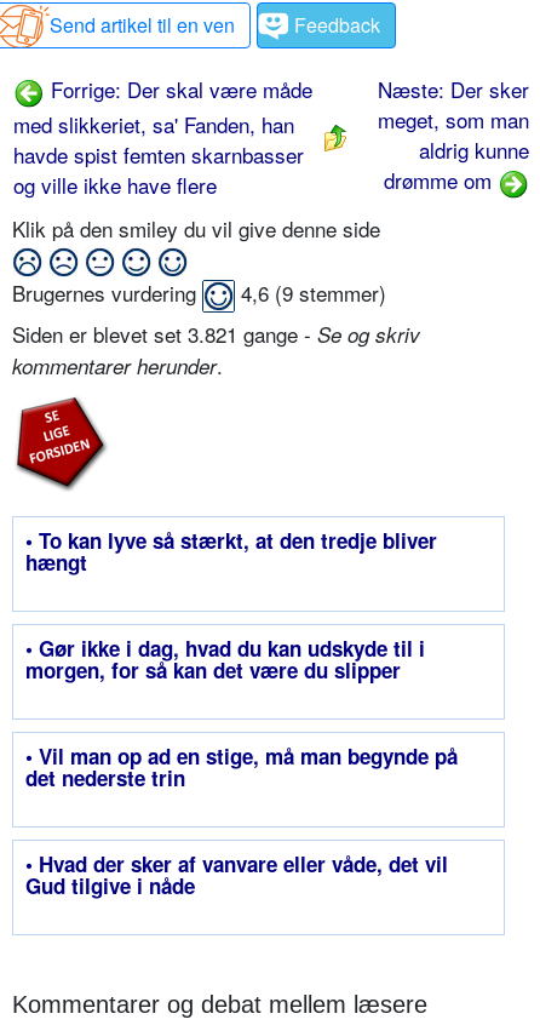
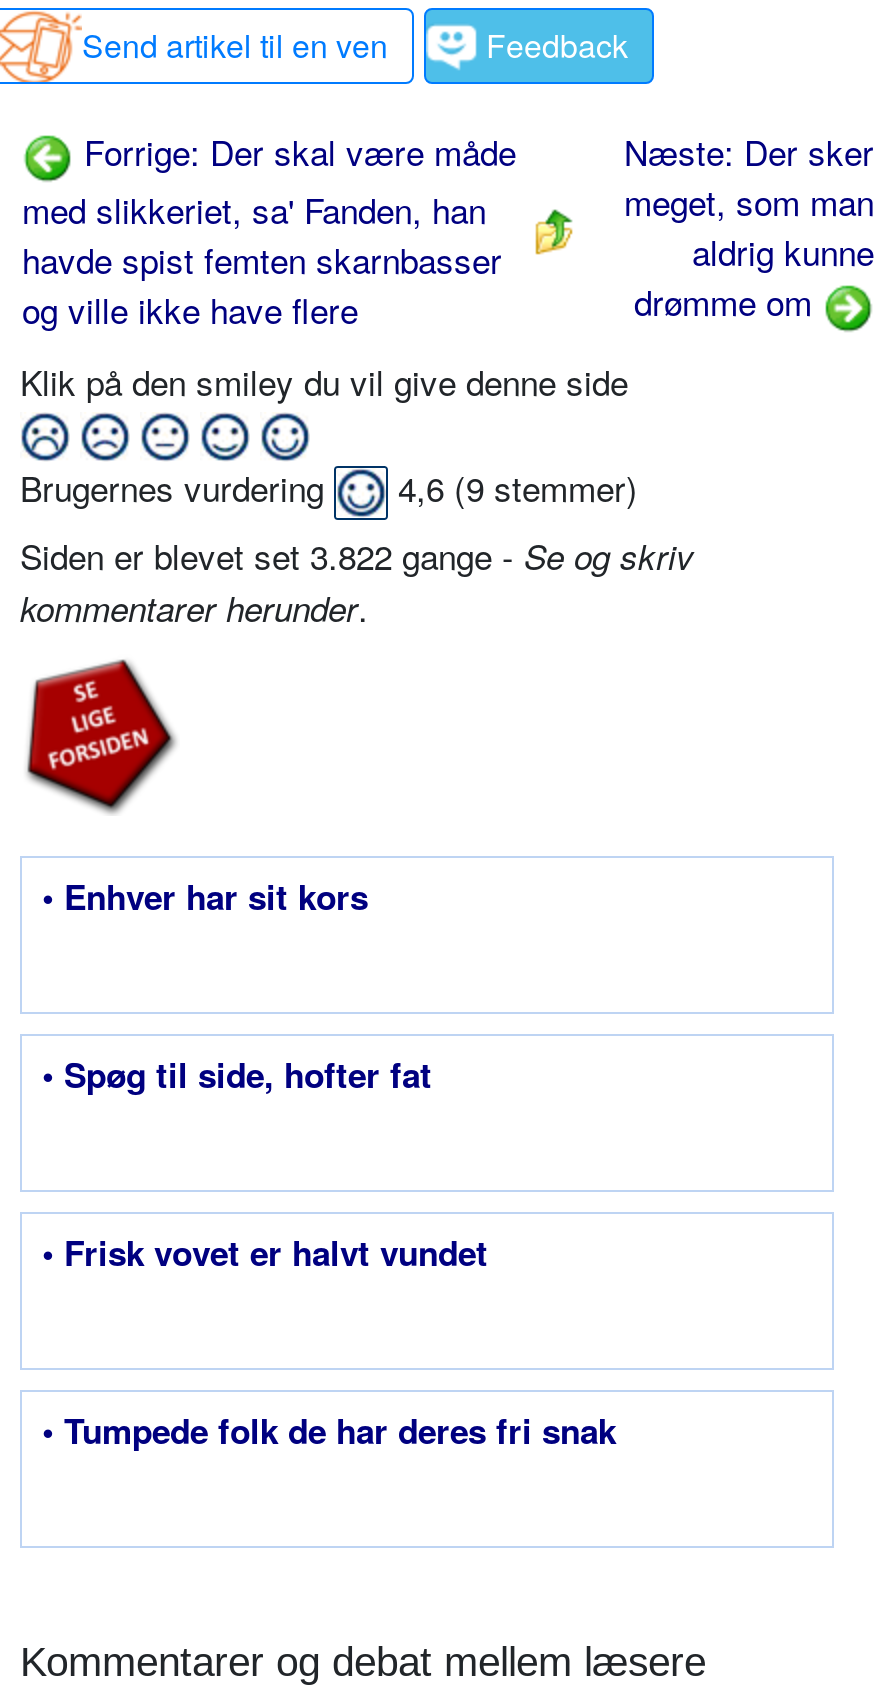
[12,319,420,349] Siden er blevet set 3.821 gange - Se og skriv -> [20,530,694,580] Siden er blevet set 3.822 gange - Se og skriv
[25,526,437,577] • To kan lyve så stærkt, at den tredje bliver | hængt -> [42,872,368,920] • Enhver har sit kors
[25,634,425,685] • Gør ikke i dag, hvad du kan udskyde til i | morgen, for så kan det være du slipper -> [42,1050,432,1098] • Spøg til side, hofter fat
[25,742,458,792] • Vil man op ad en stige, må man begynde på | det nederste trin -> [42,1228,488,1276] • Frisk vovet er halvt vundet
[25,849,448,900] • Hvad der sker af vanvare eller våde, det vil | Gud tilgive i nåde -> [42,1406,616,1454] • Tumpede folk de har deres fri snak

